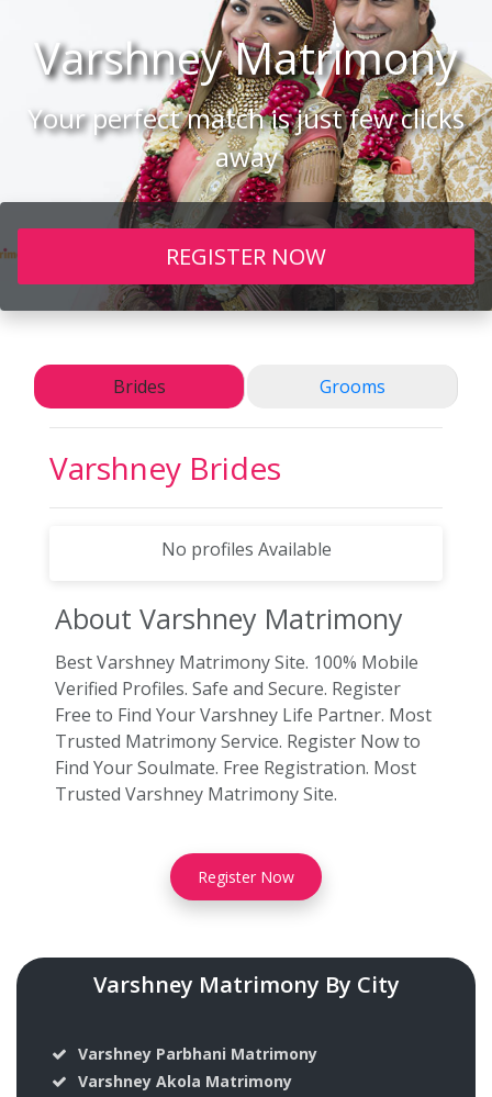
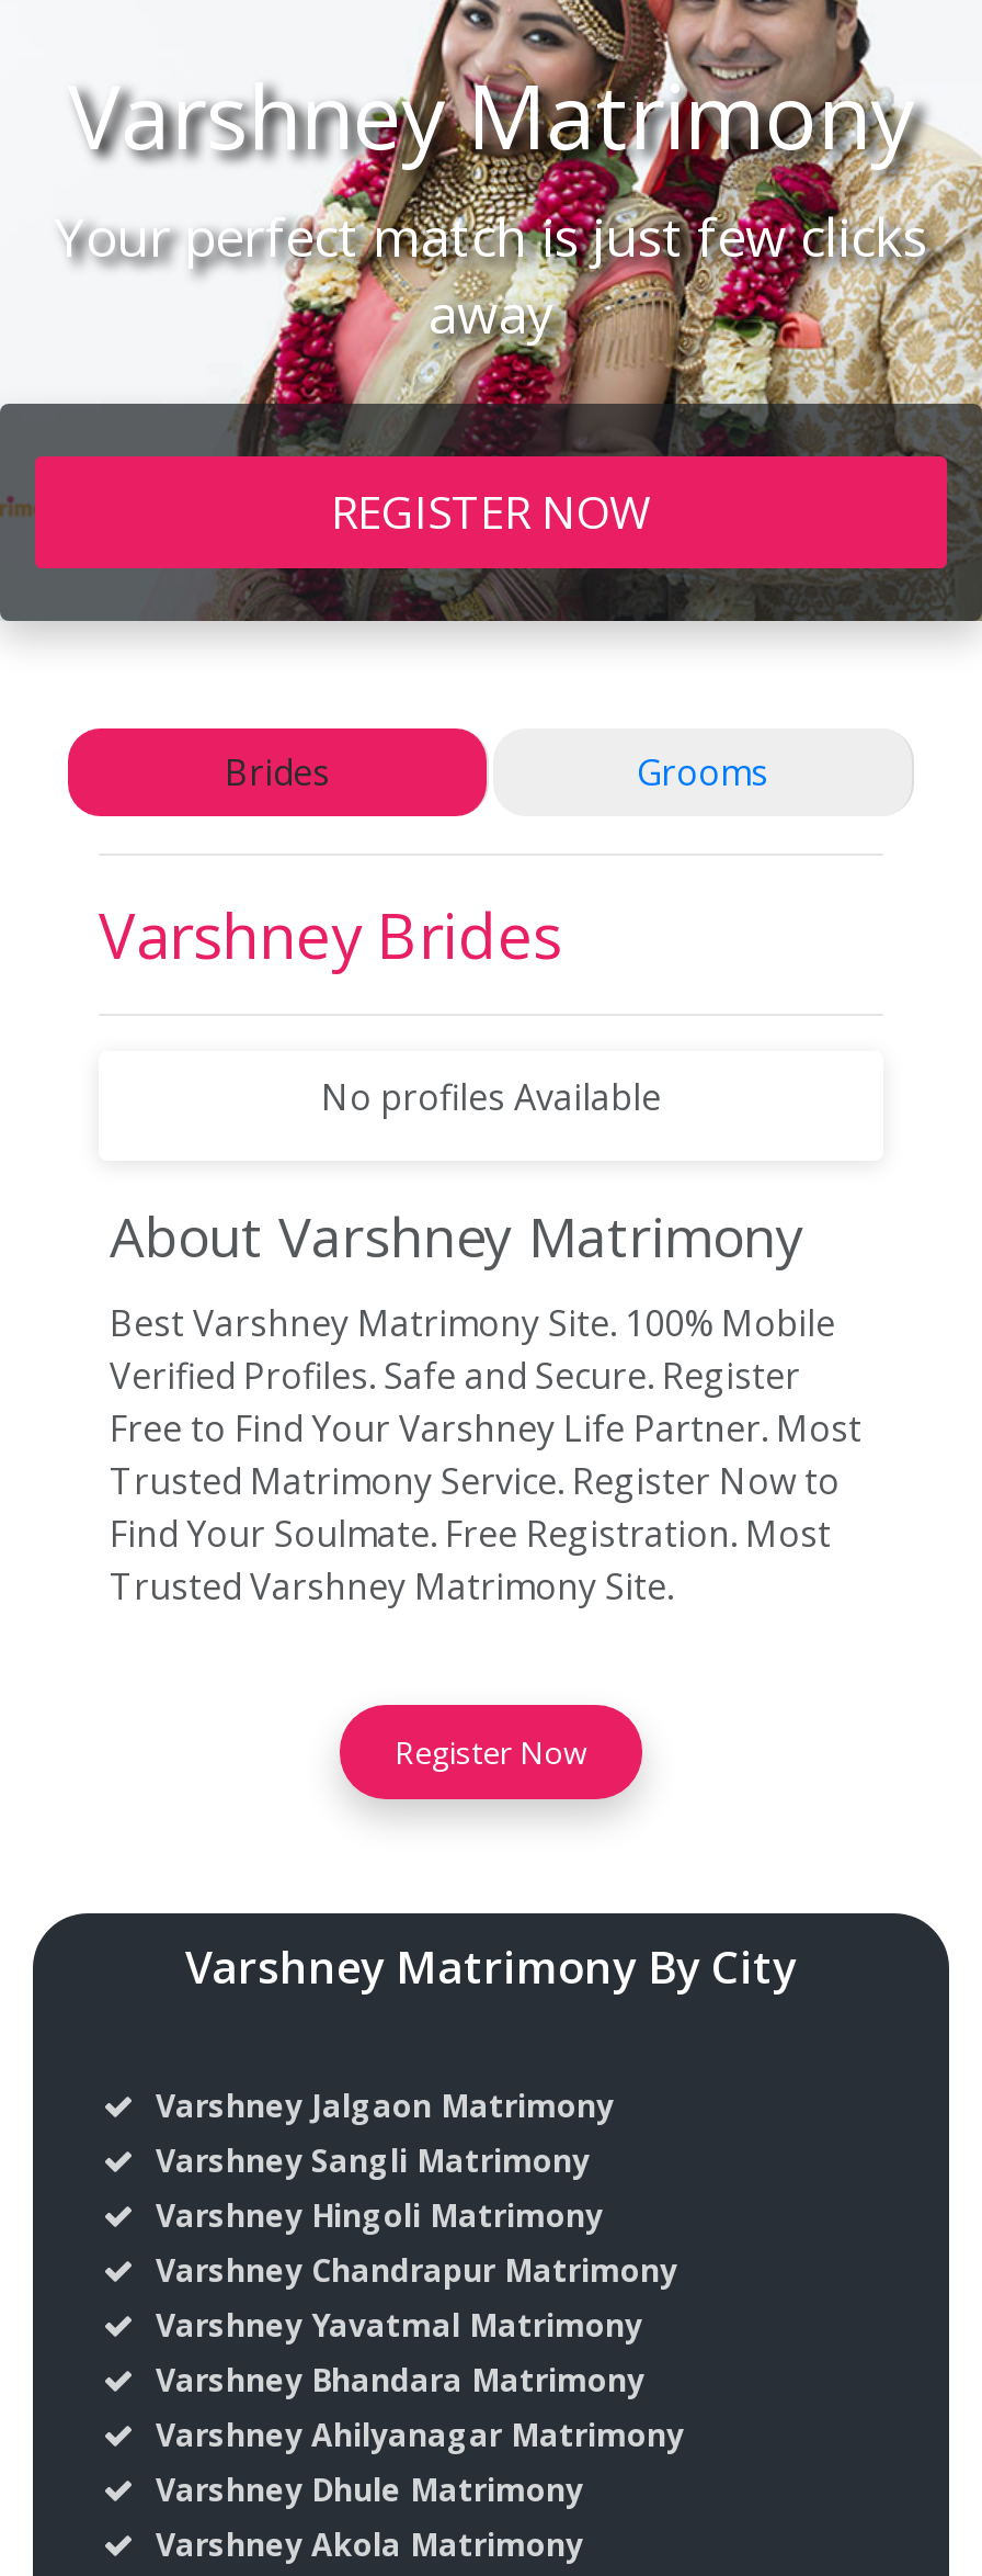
[78,1043,317,1064] Varshney Parbhani Matrimony -> [156,2084,684,2510] Varshney Jalgaon Matrimony | Varshney Sangli Matrimony | Varshney Hingoli Matrimony | Varshney Chandrapur Matrimony | Varshney Yavatmal Matrimony | Varshney Bhandara Matrimony | Varshney Ahilyanagar Matrimony | Varshney Dhule Matrimony

